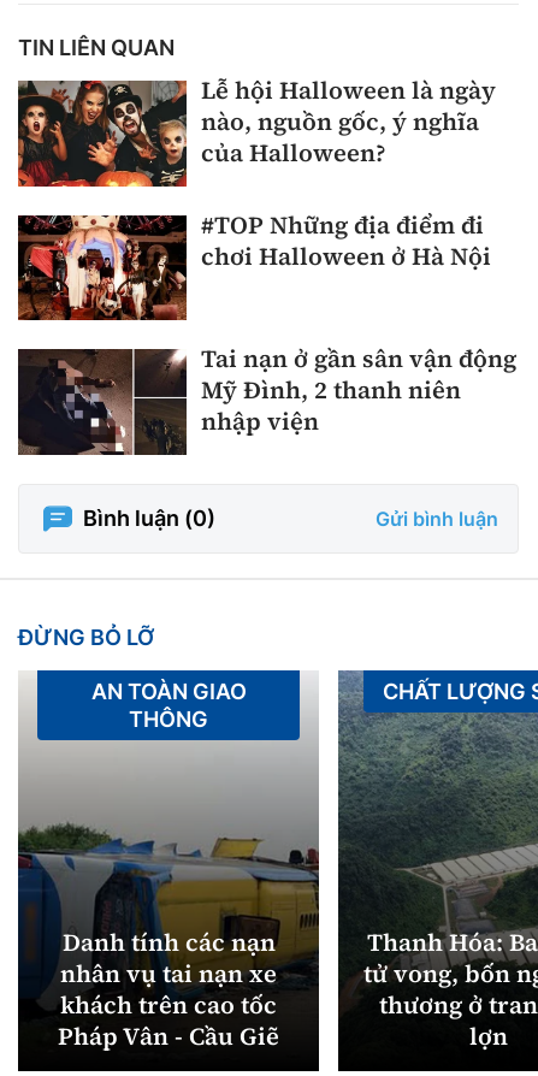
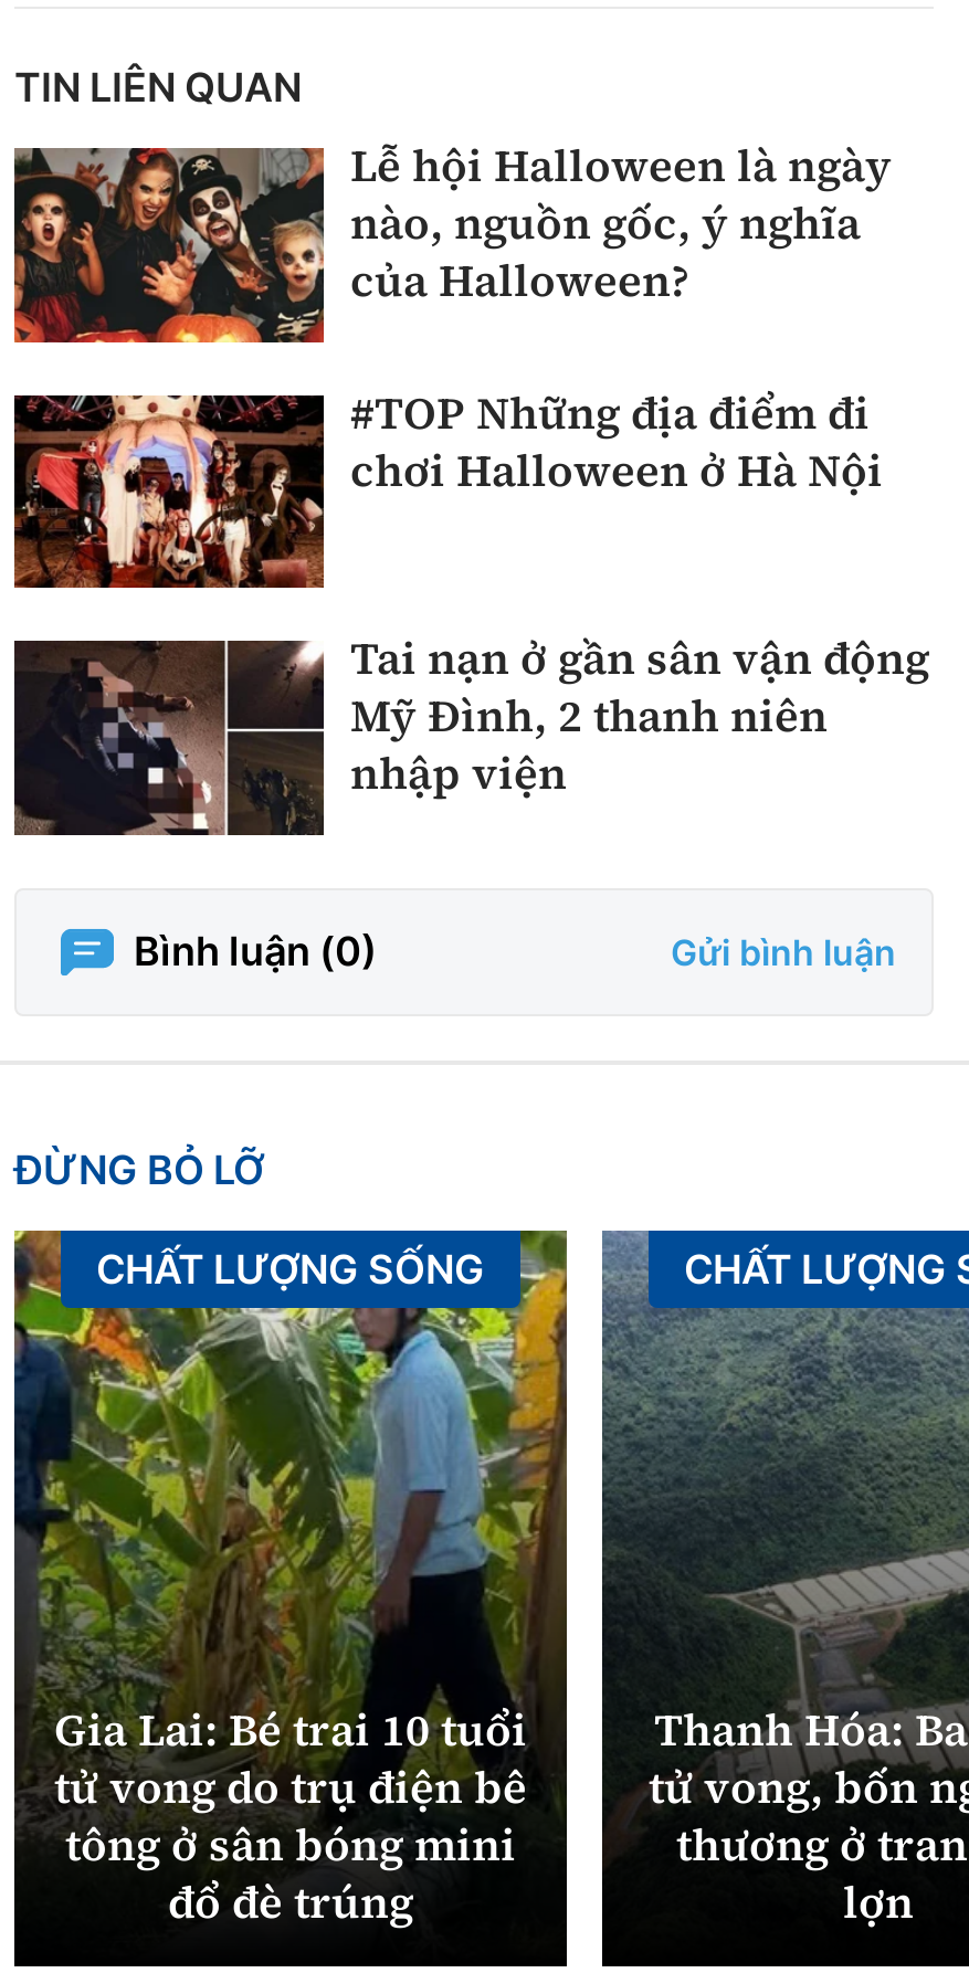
[18,669,319,916] [image] | AN TOÀN GIAO | THÔNG -> [12,1228,569,1681] [image] | CHẤT LƯỢNG SỐNG
[58,925,279,1053] Danh tính các nạn | nhân vụ tai nạn xe | khách trên cao tốc | Pháp Vân - Cầu Giẽ -> [54,1699,527,1933] Gia Lai: Bé trai 10 tuổi | tử vong do trụ điện bê | tông ở sân bóng mini | đổ đè trúng

